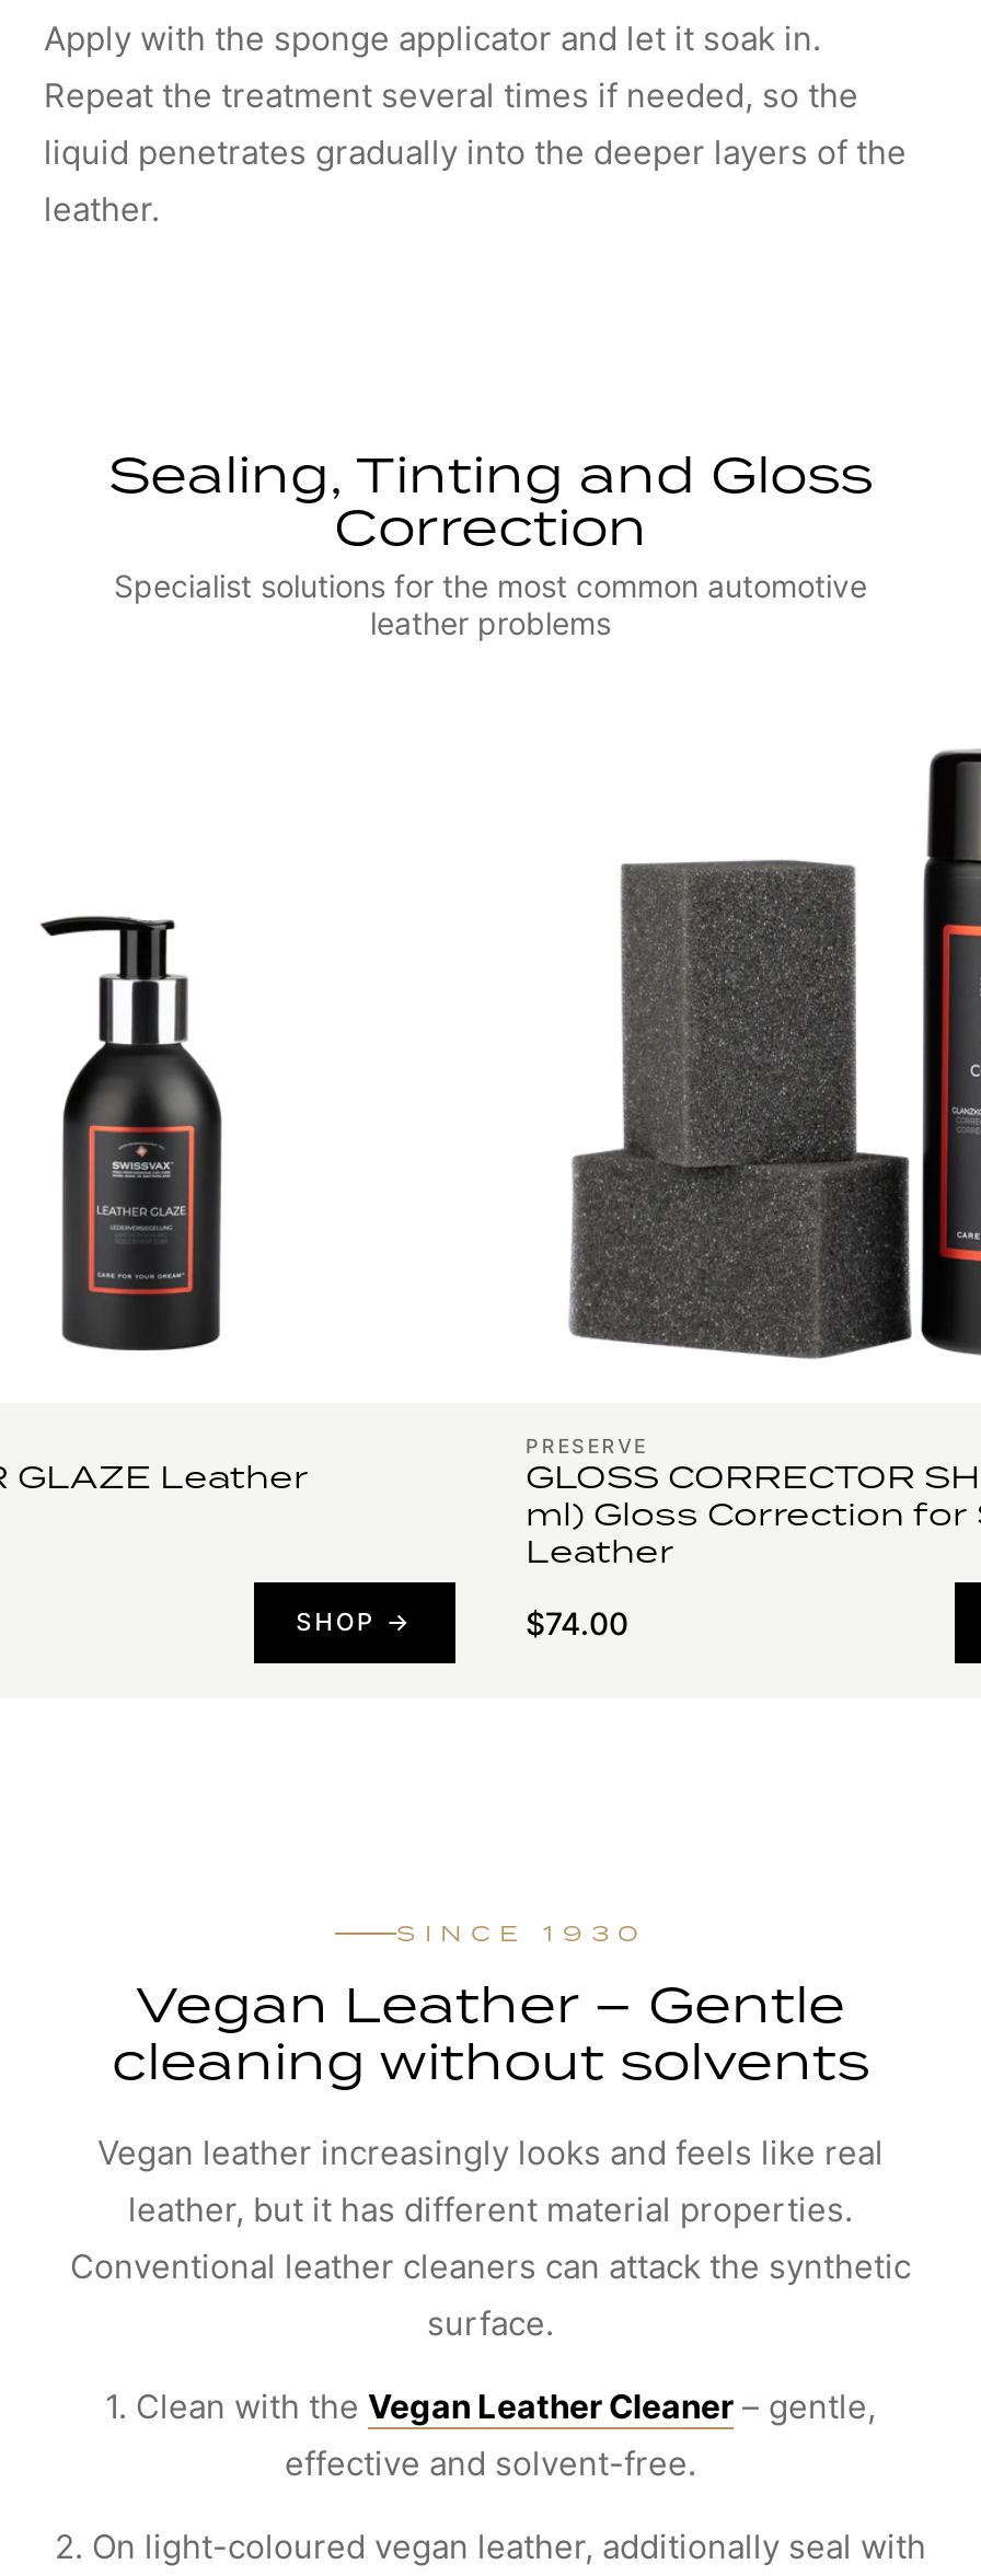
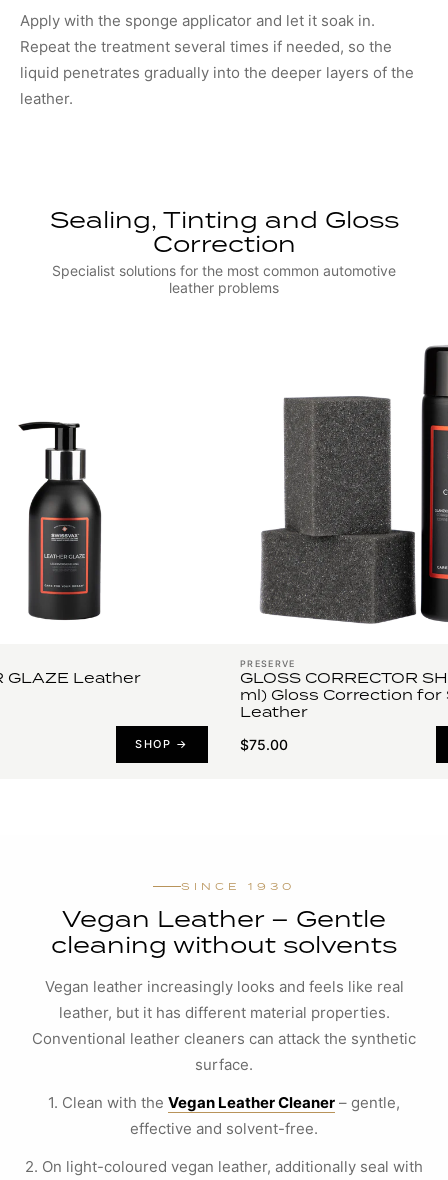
[526,1603,628,1640] $74.00 -> [240,735,288,752] $75.00

